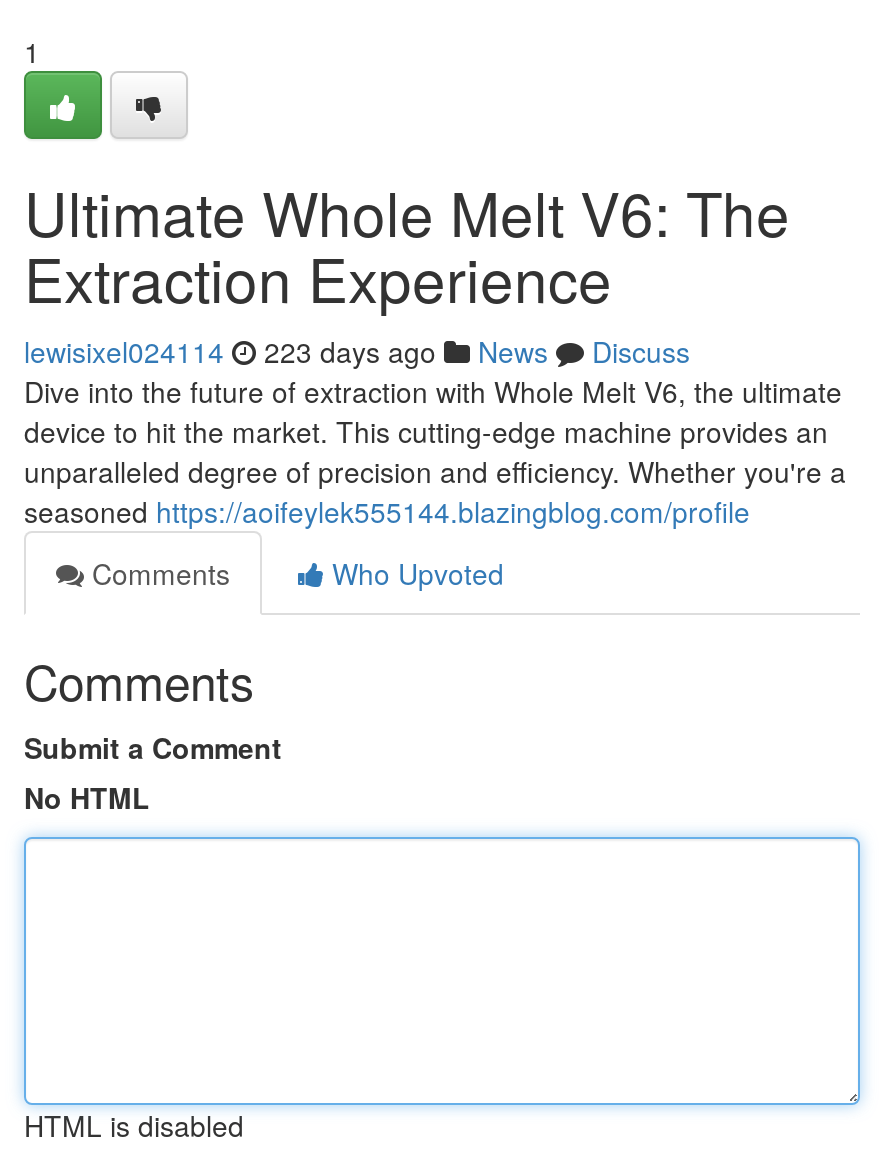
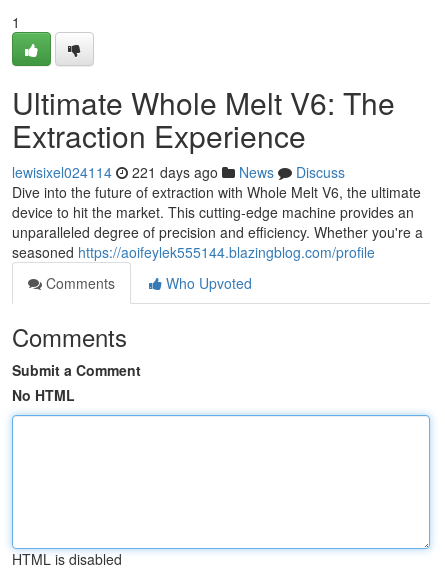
[24,331,690,371] lewisixel024114 223 days ago News Discuss -> [12,162,345,182] lewisixel024114 221 days ago News Discuss

